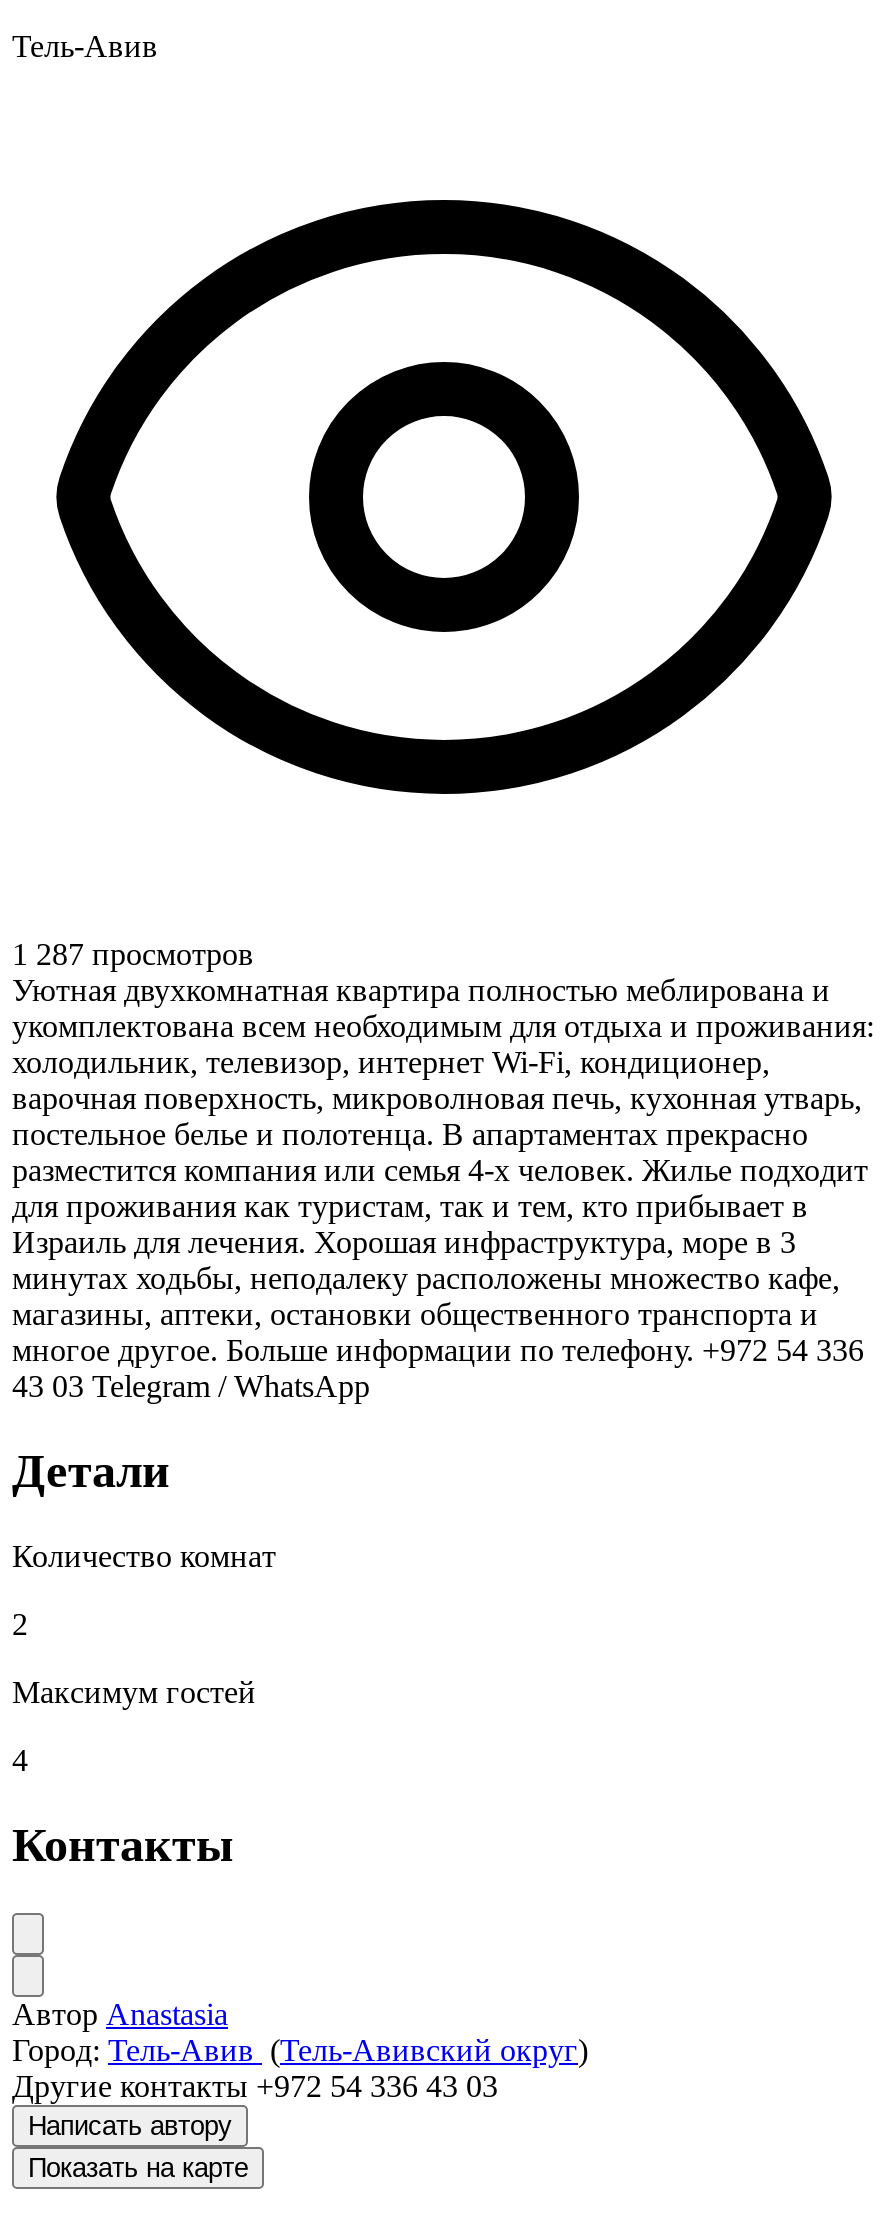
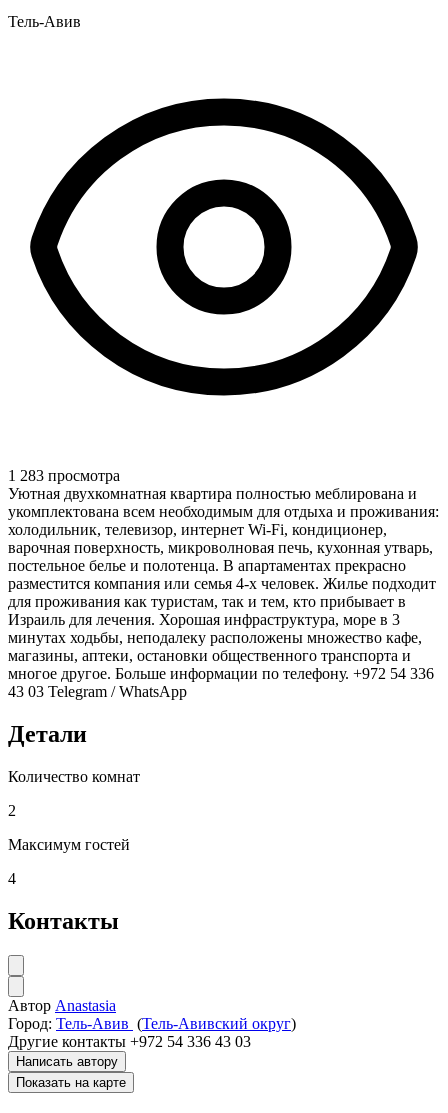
[12,938,254,972] 1 287 просмотров -> [8,467,120,484] 1 283 просмотра

